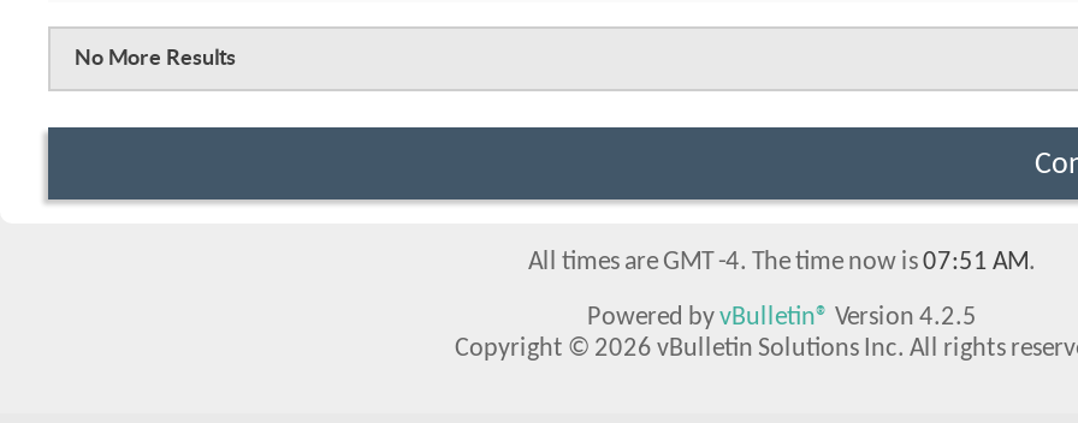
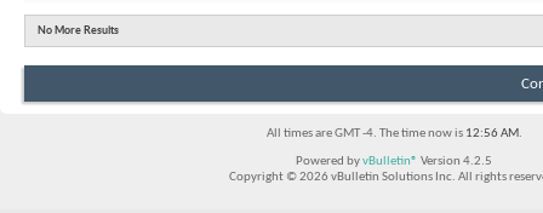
[528,250,1036,276] All times are GMT -4. The time now is 07:51 AM. -> [266,127,522,140] All times are GMT -4. The time now is 12:56 AM.

